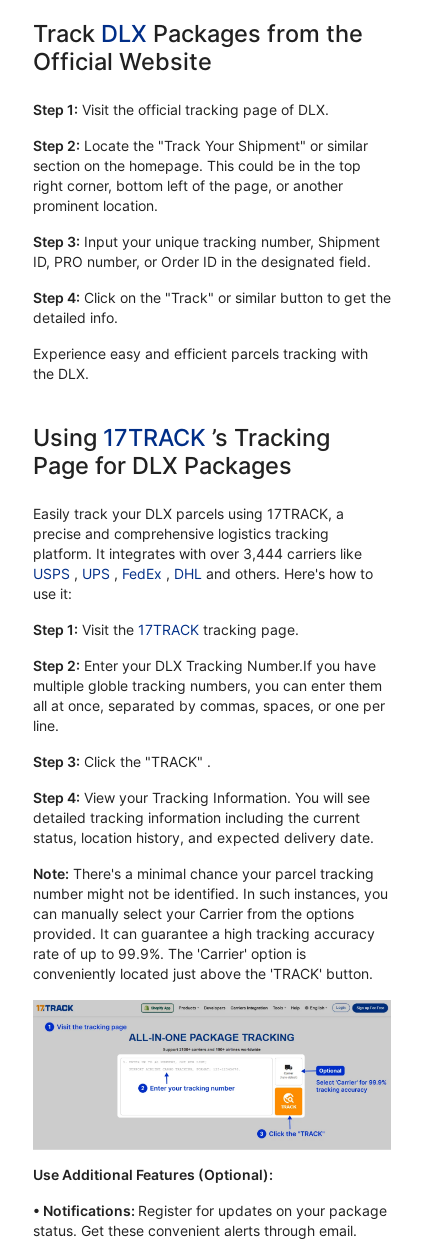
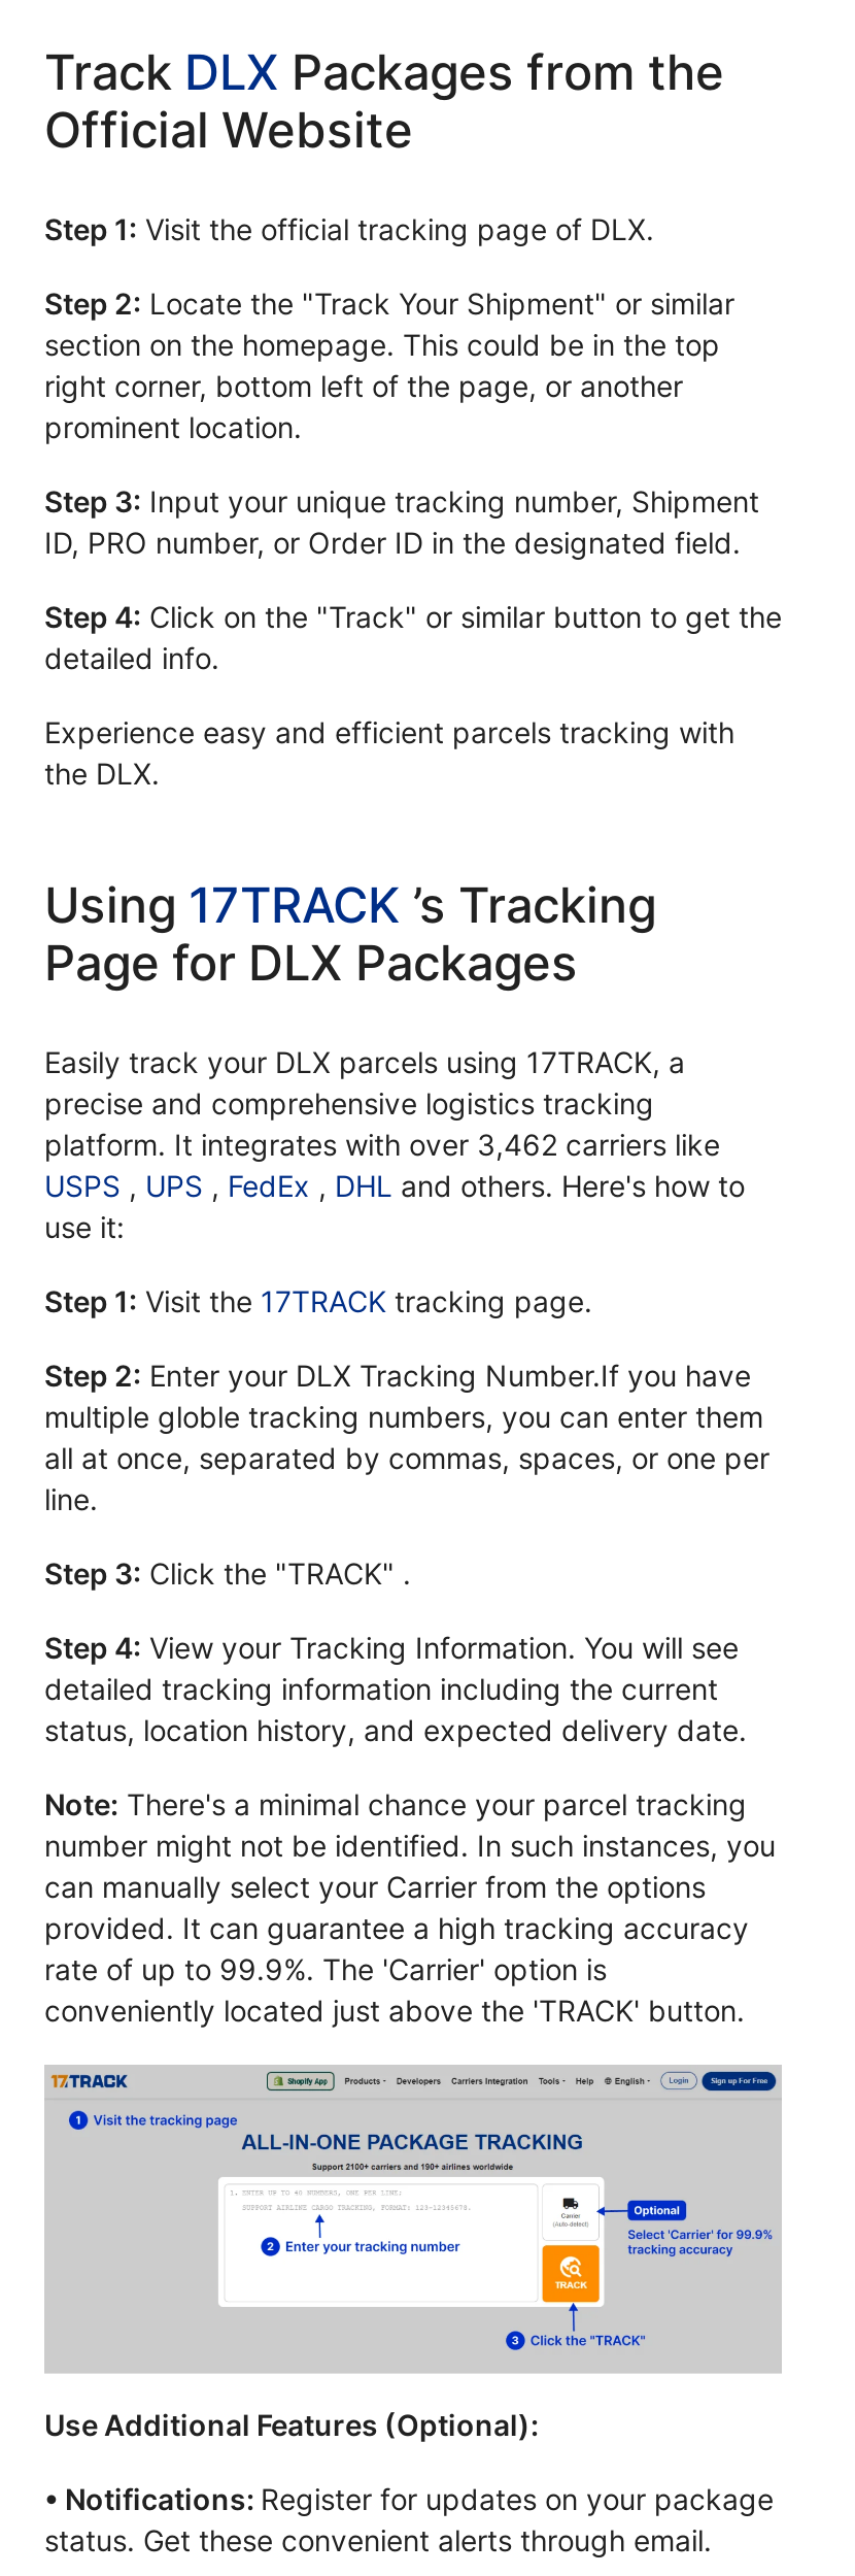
[33,545,362,562] platform. It integrates with over 3,444 carriers like -> [44,1127,720,1162] platform. It integrates with over 3,462 carriers like

